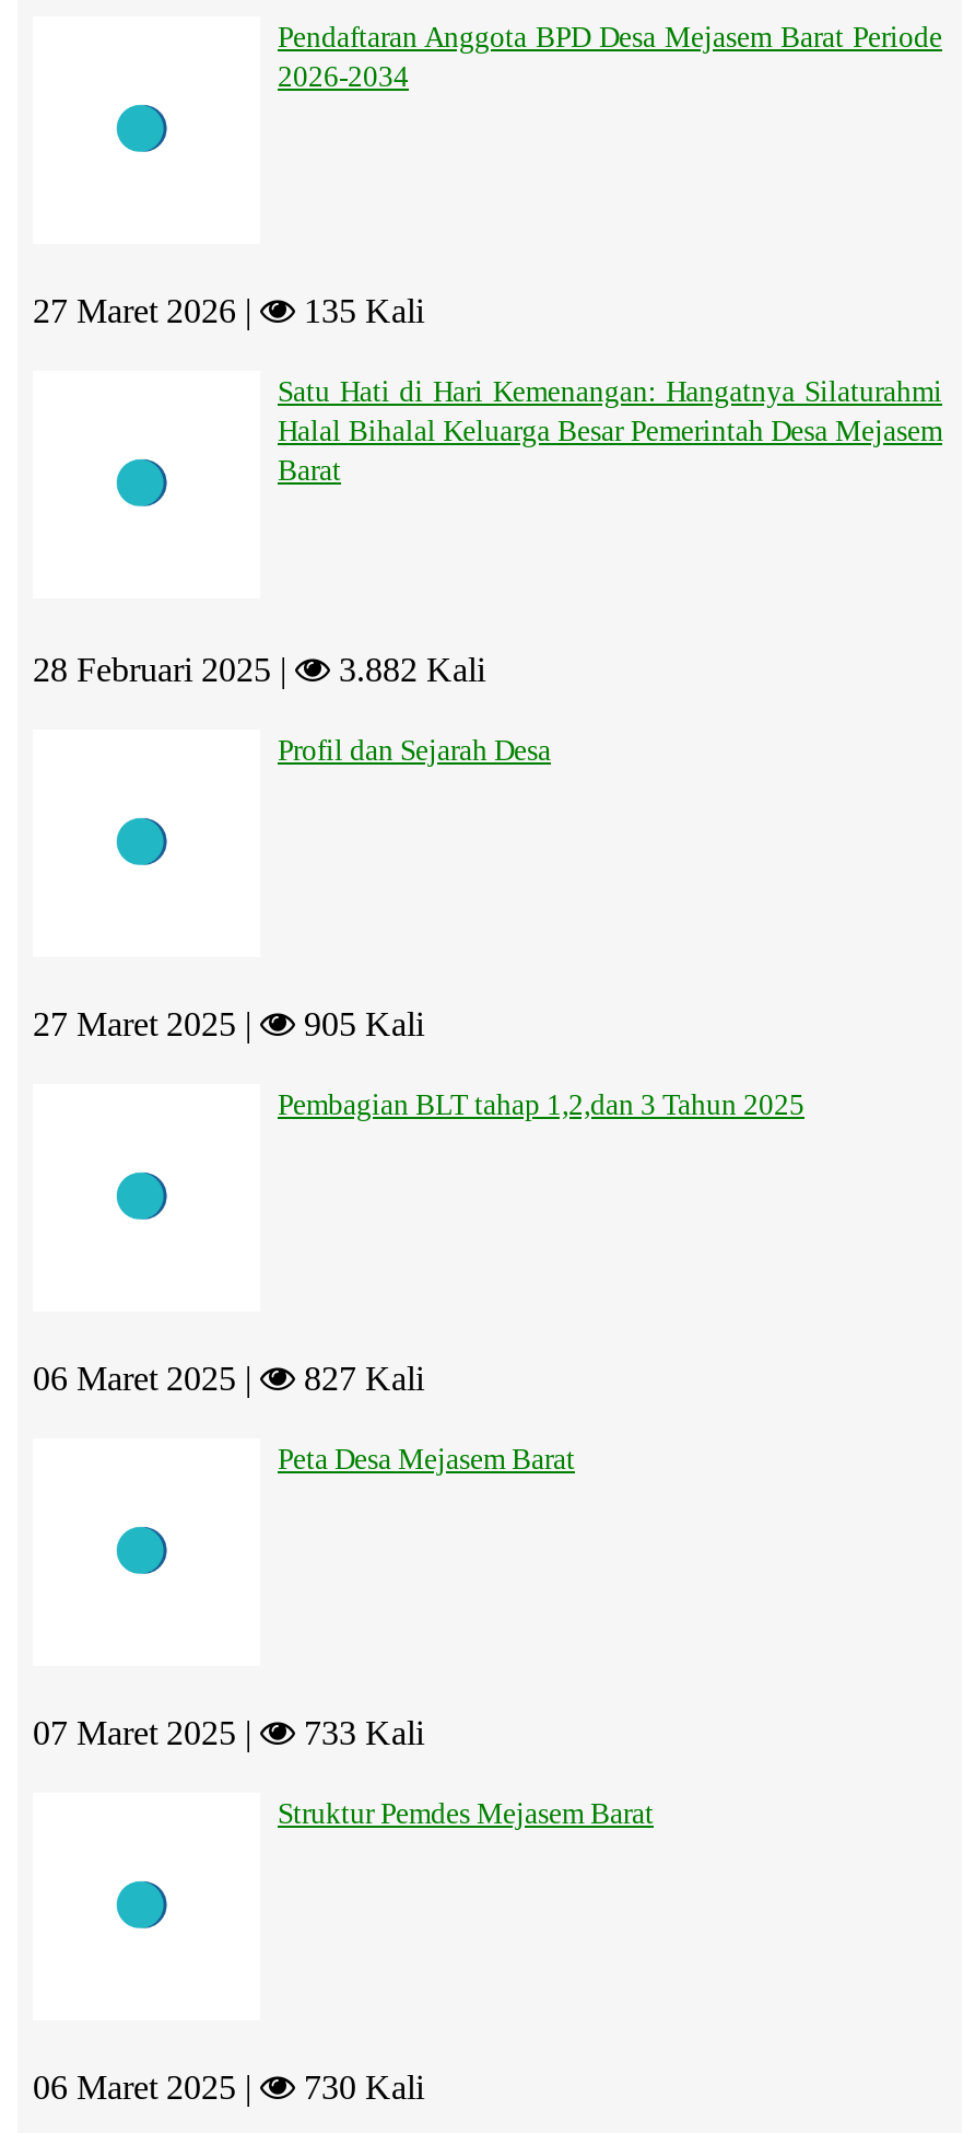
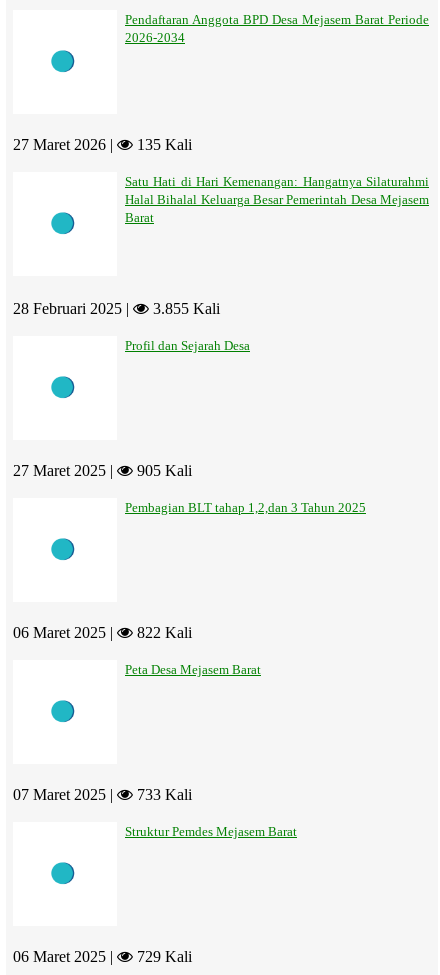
[330,650,485,687] 3.882 Kali -> [149,299,220,316] 3.855 Kali
[295,1359,424,1396] 827 Kali -> [133,623,192,640] 822 Kali
[295,2067,424,2105] 730 Kali -> [133,947,192,964] 729 Kali

